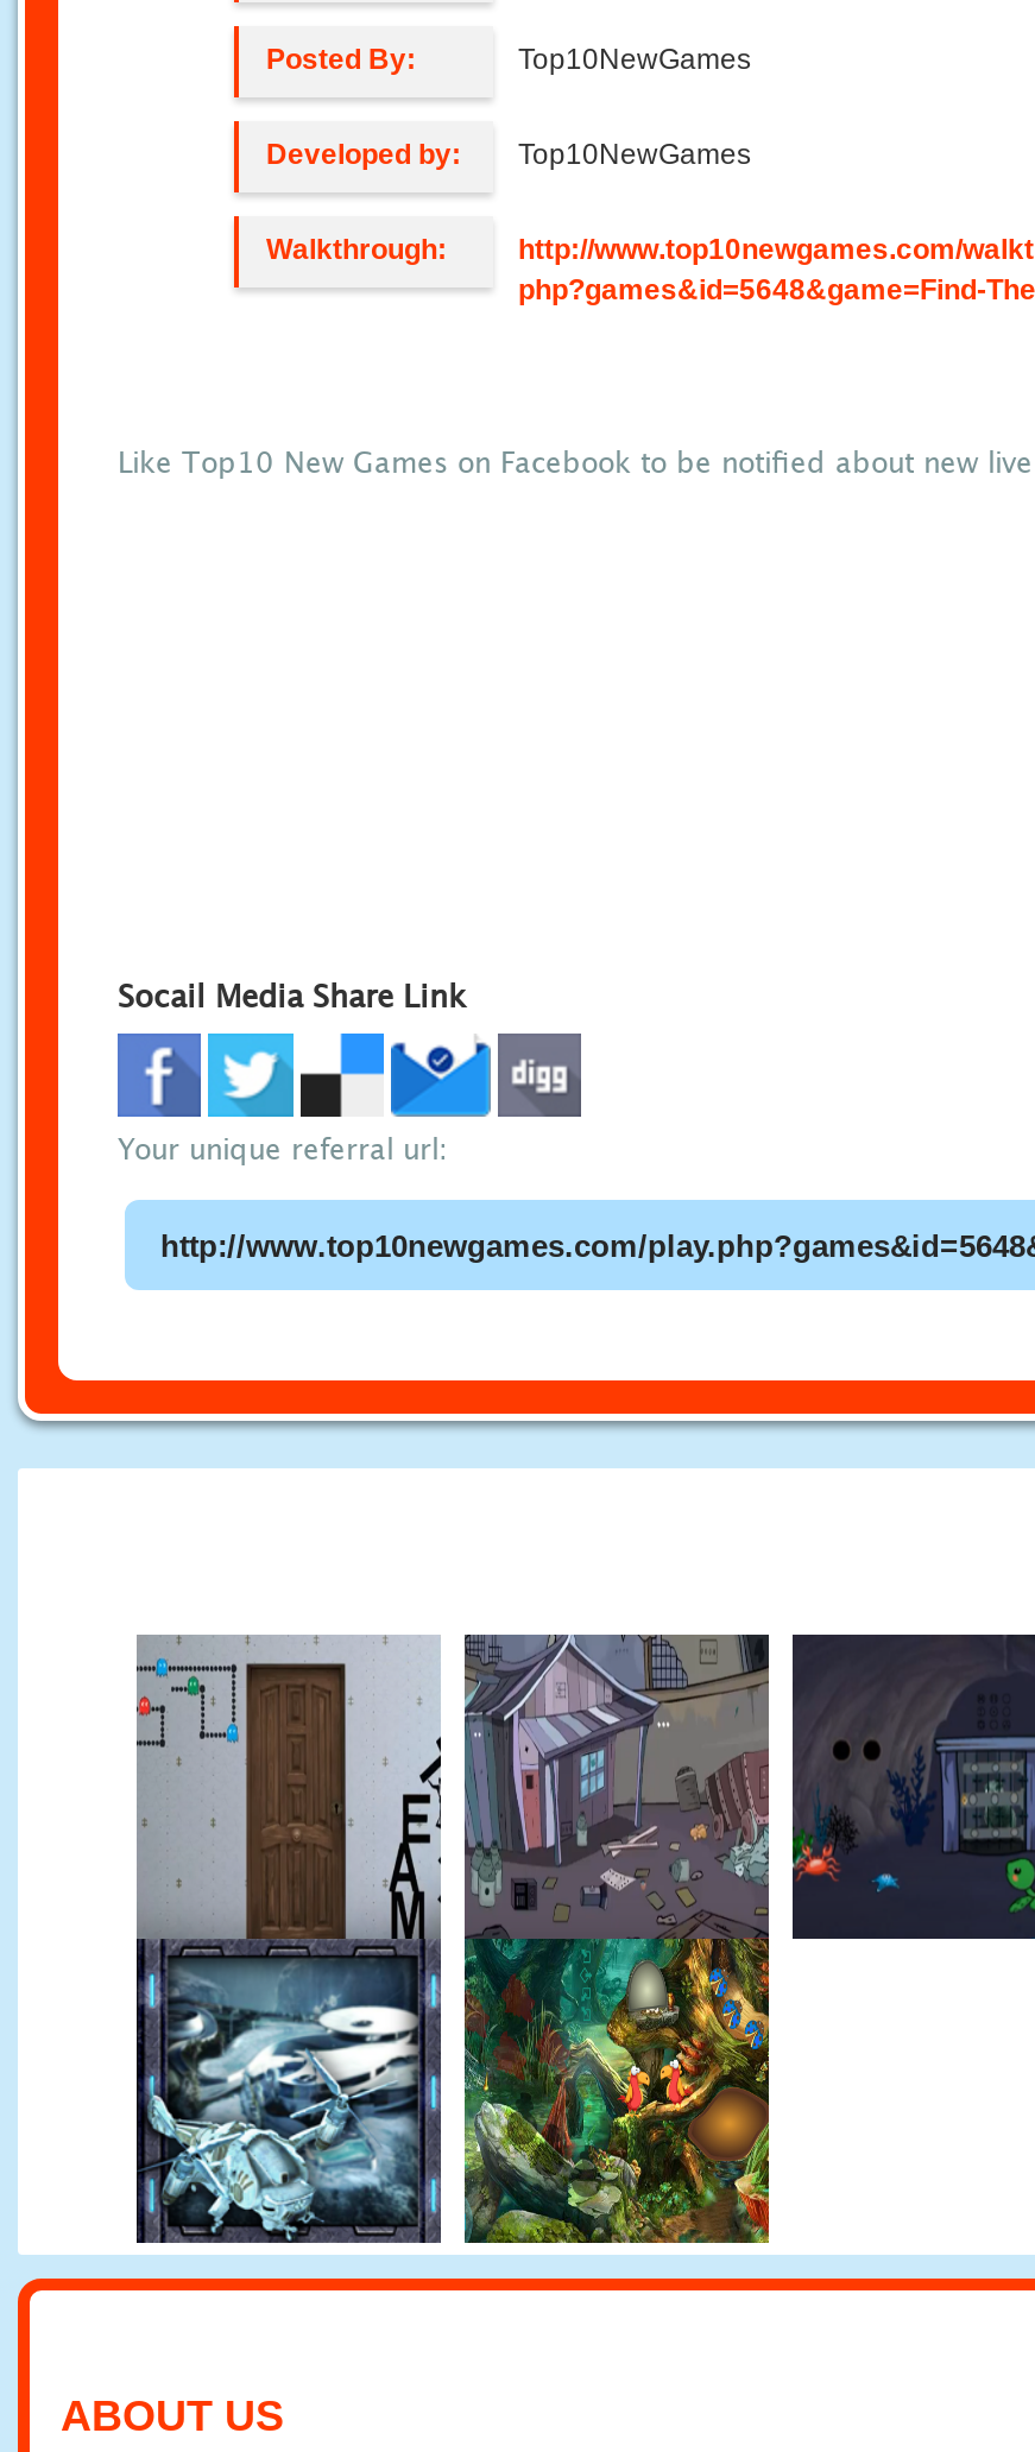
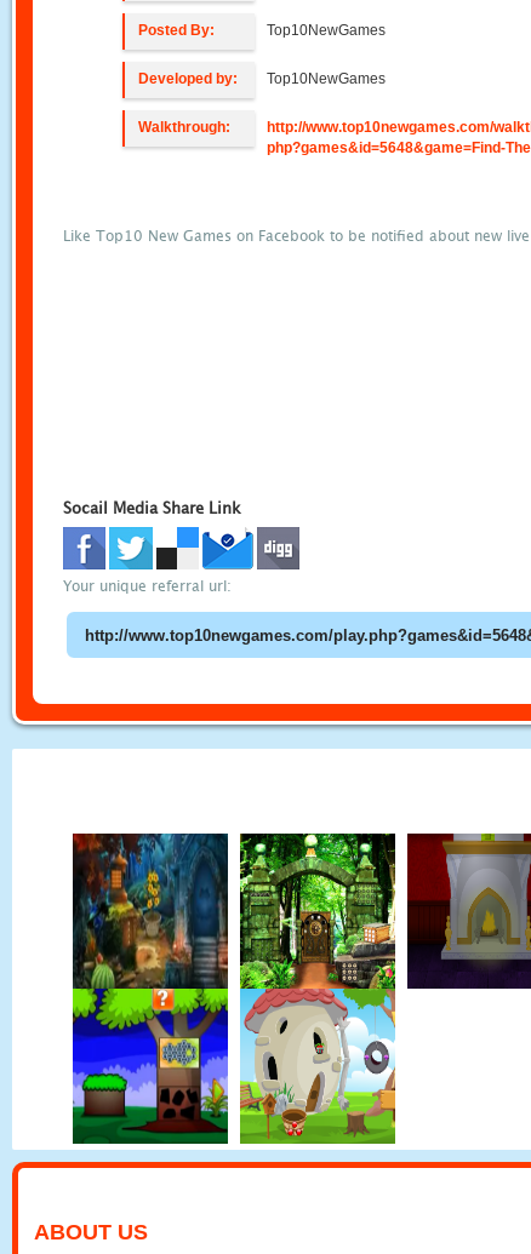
[134,1635,443,2243] [image] -> [72,832,229,1144] [image]
[462,1632,771,2245] [image] -> [239,832,396,1145] [image]
[790,1632,1028,1915] [image] -> [407,832,527,975] [image]

